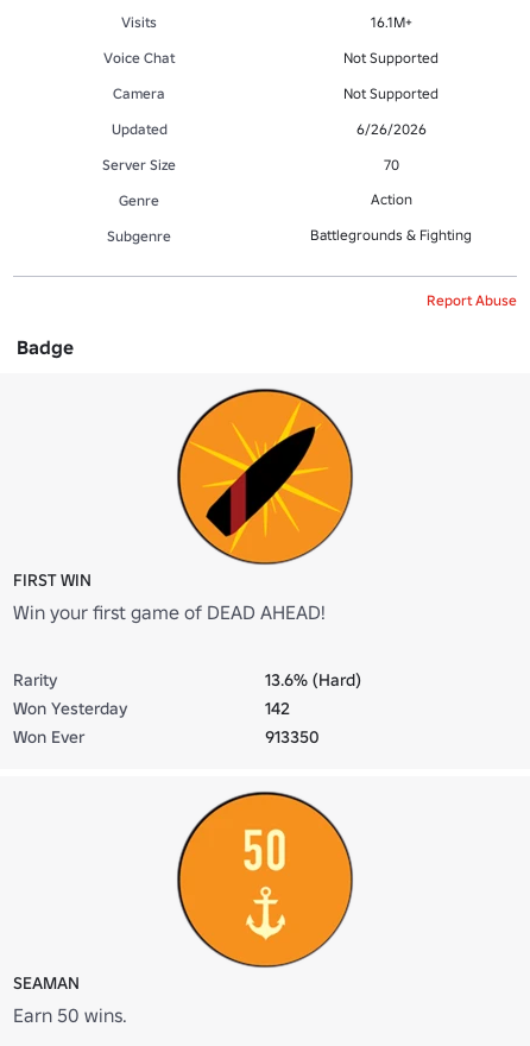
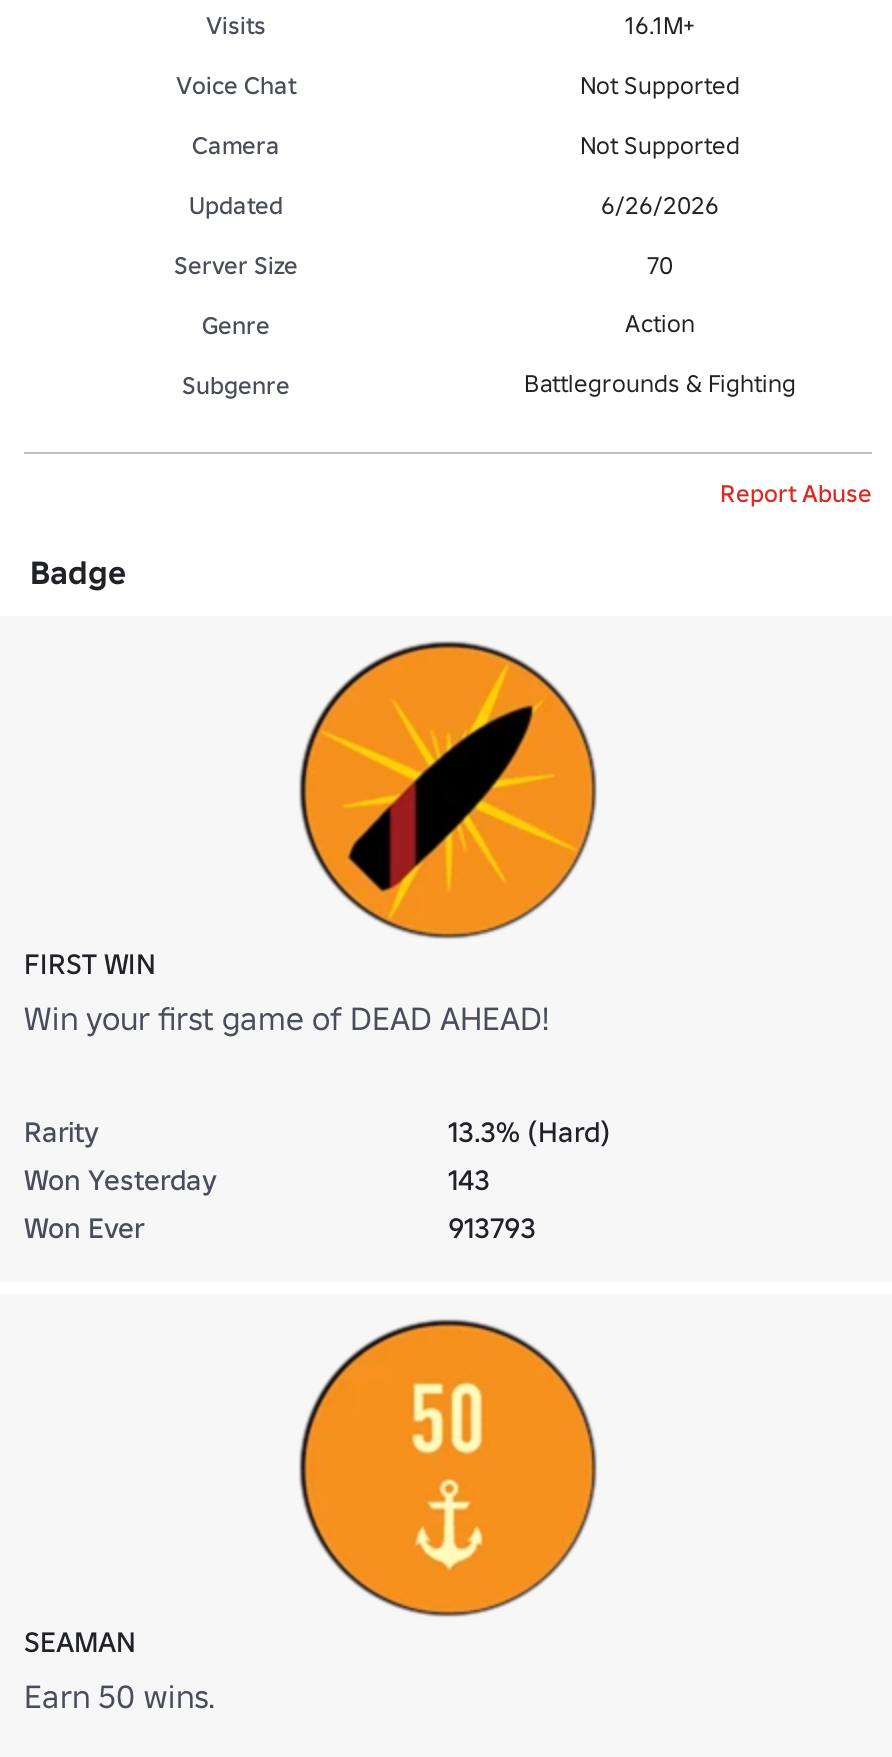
[265,669,361,690] 13.6% (Hard) -> [448,1113,610,1149] 13.3% (Hard)
[265,697,290,719] 142 -> [448,1161,490,1197] 143
[265,726,320,747] 913350 -> [448,1209,536,1245] 913793

